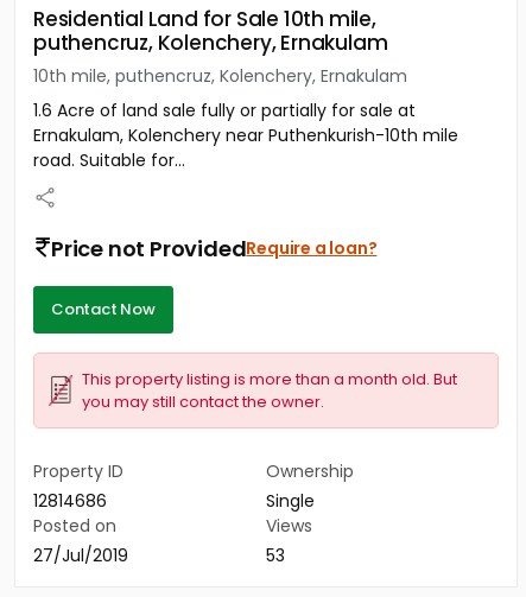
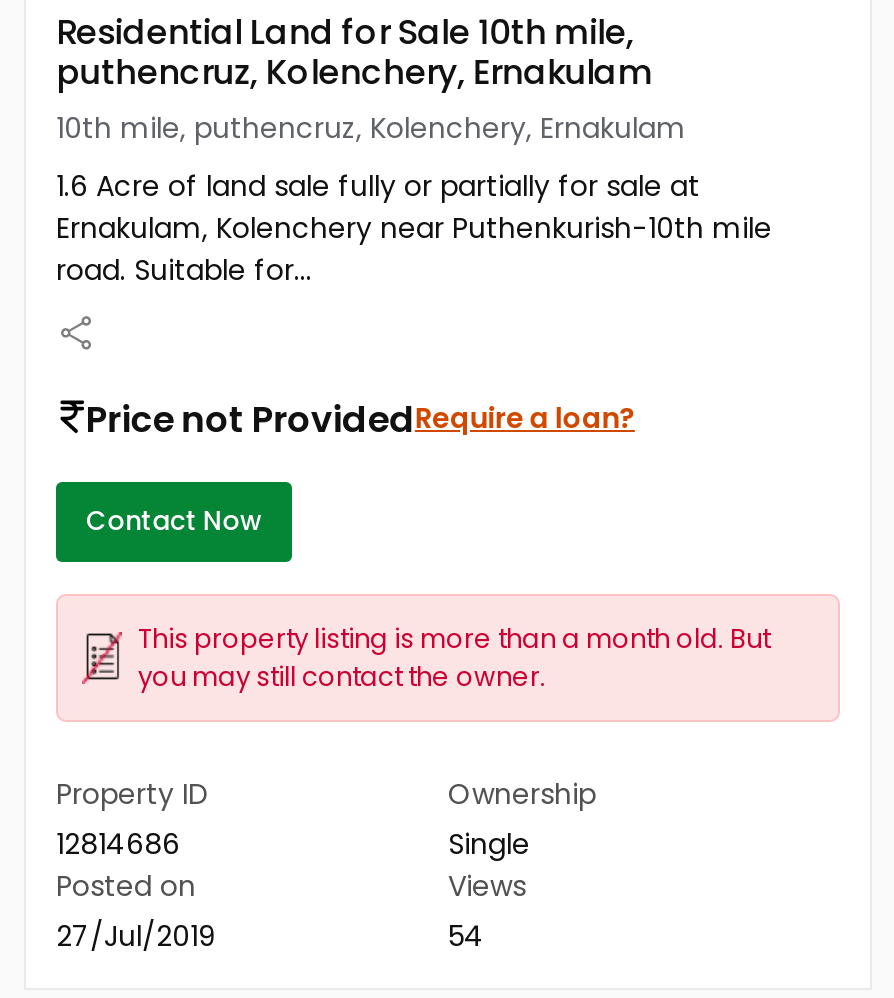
[266,544,285,567] 53 -> [448,916,484,956] 54

